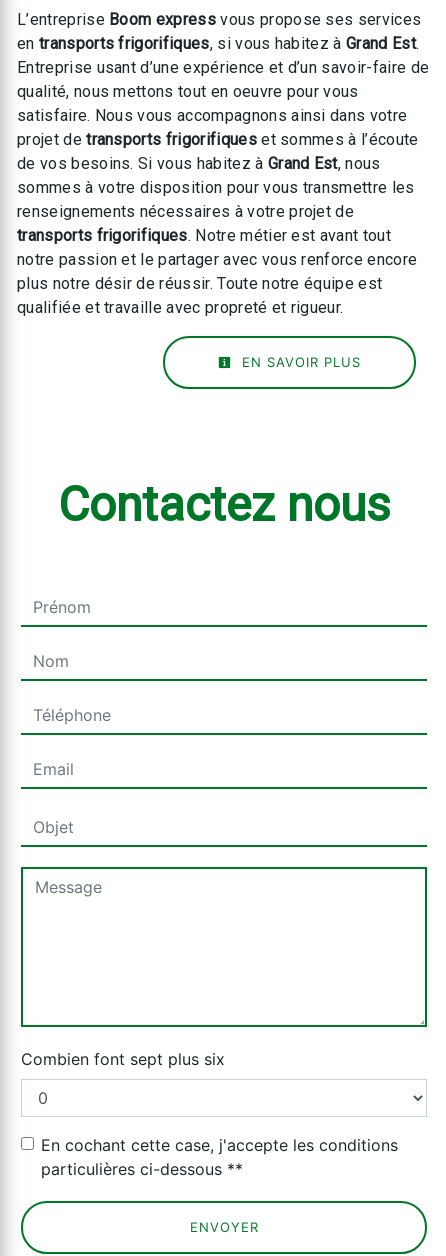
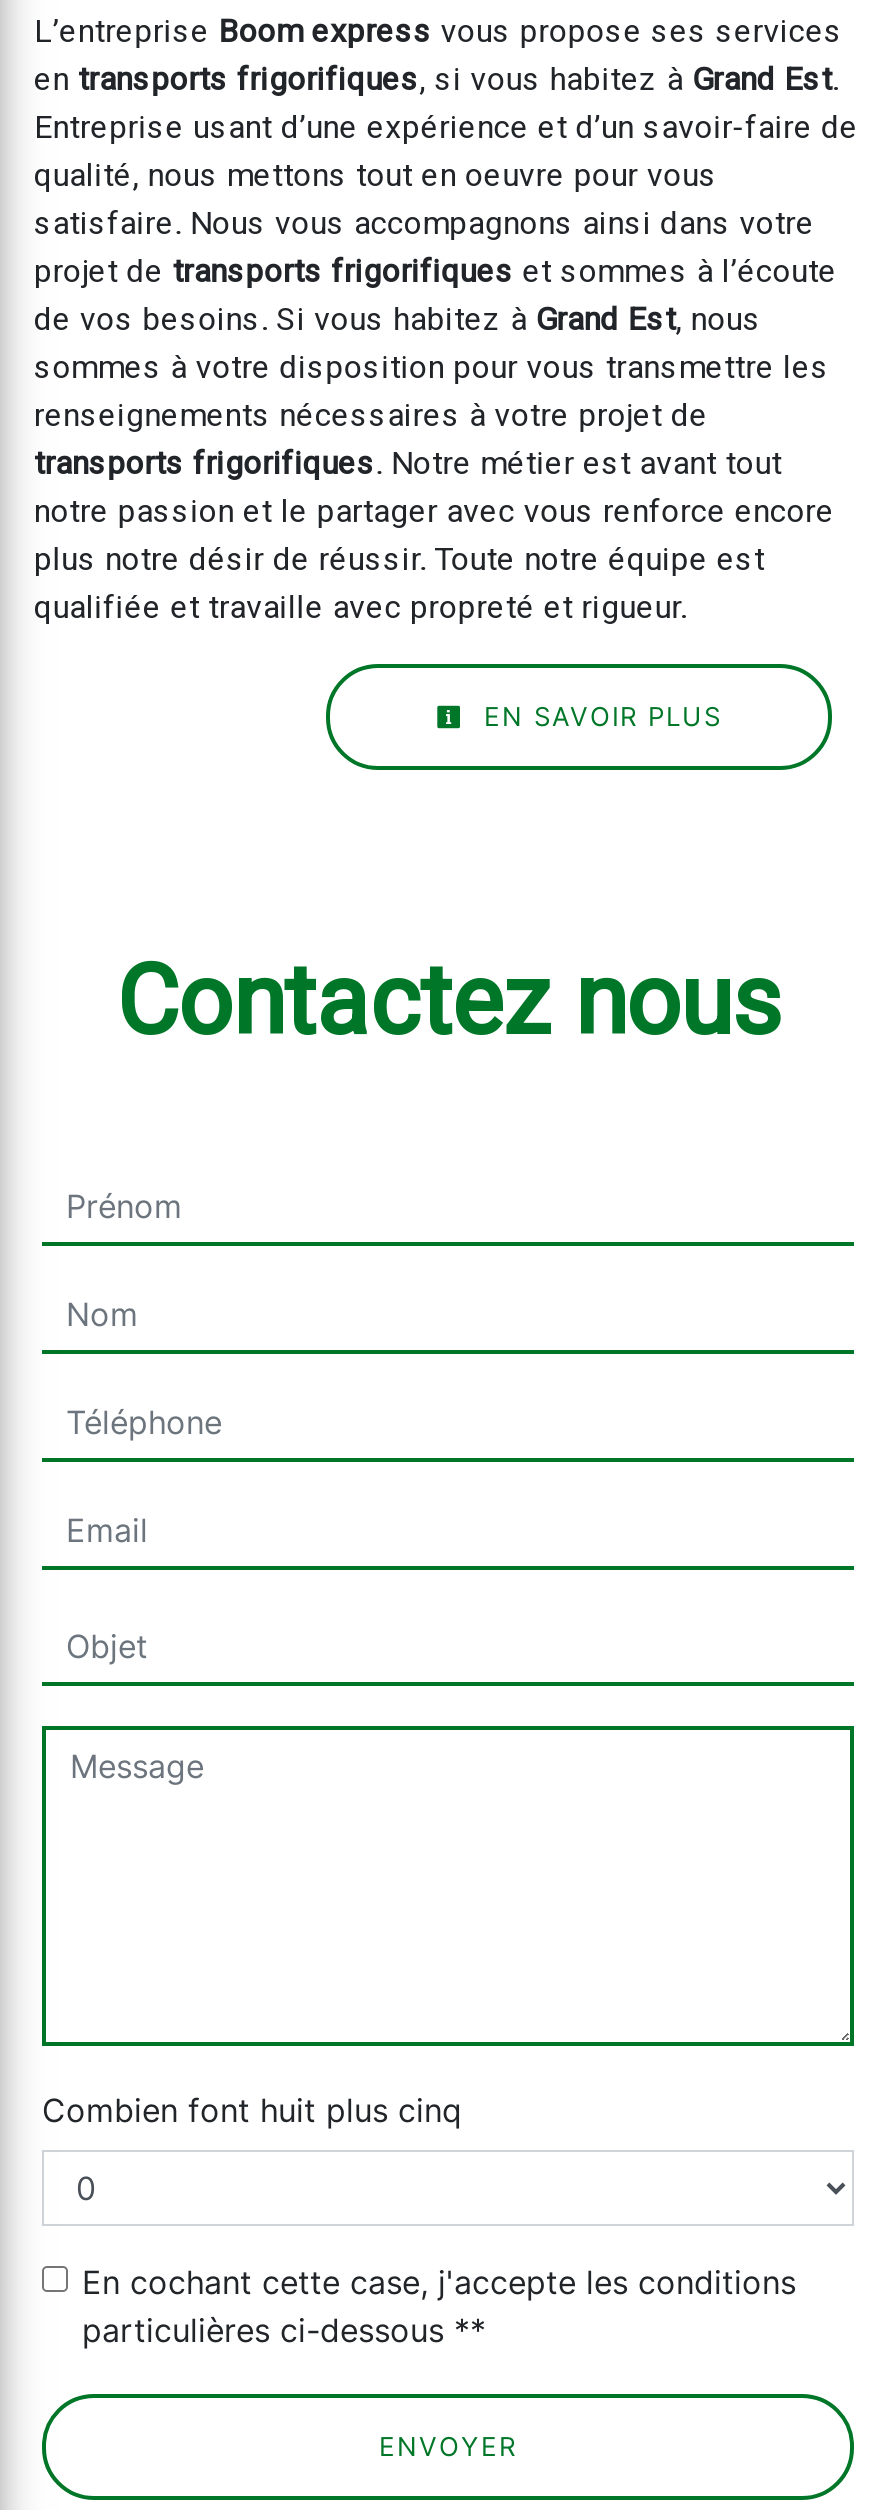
[21,1049,225,1069] Combien font sept plus six -> [42,2089,462,2129] Combien font huit plus cinq

